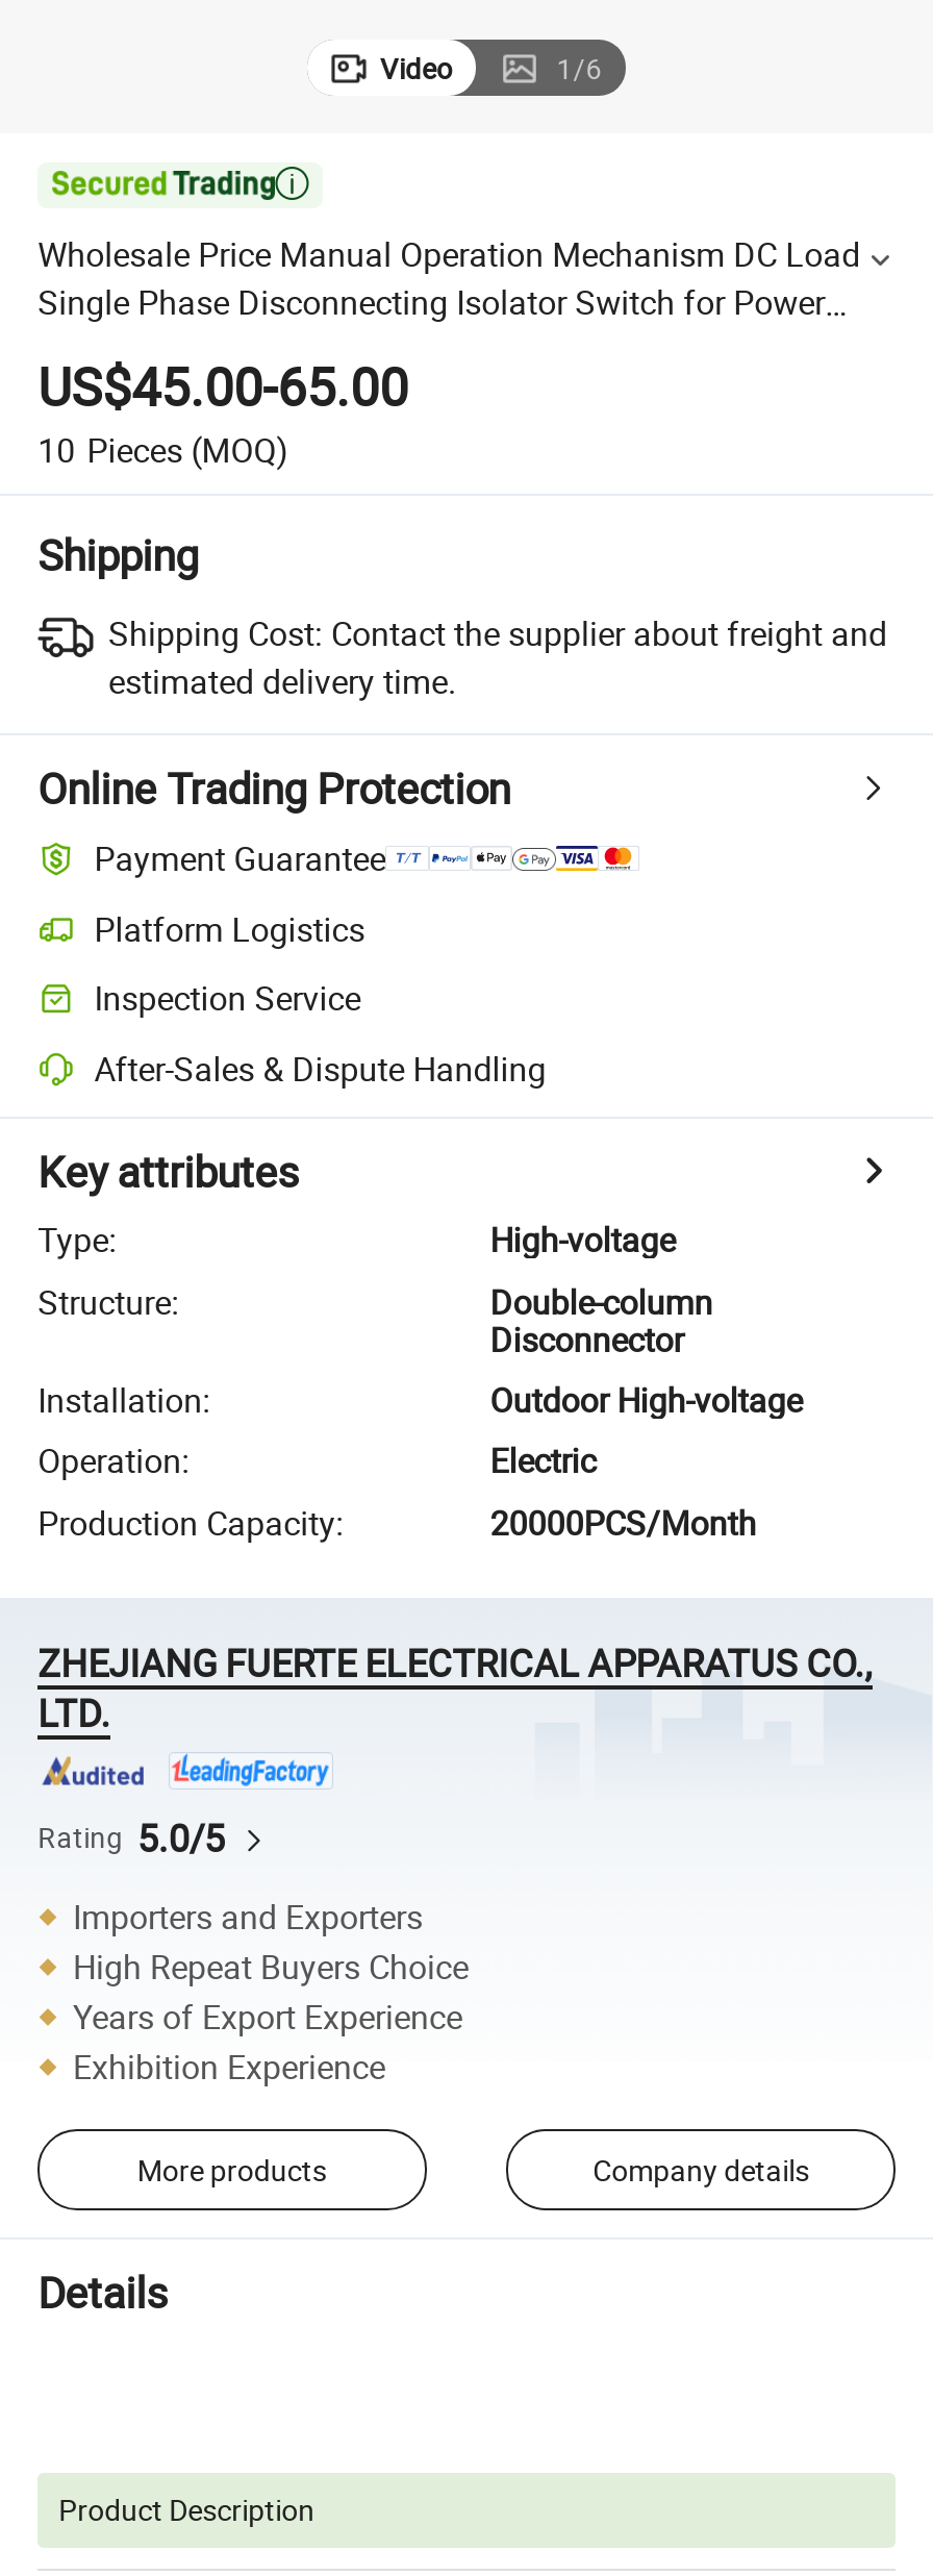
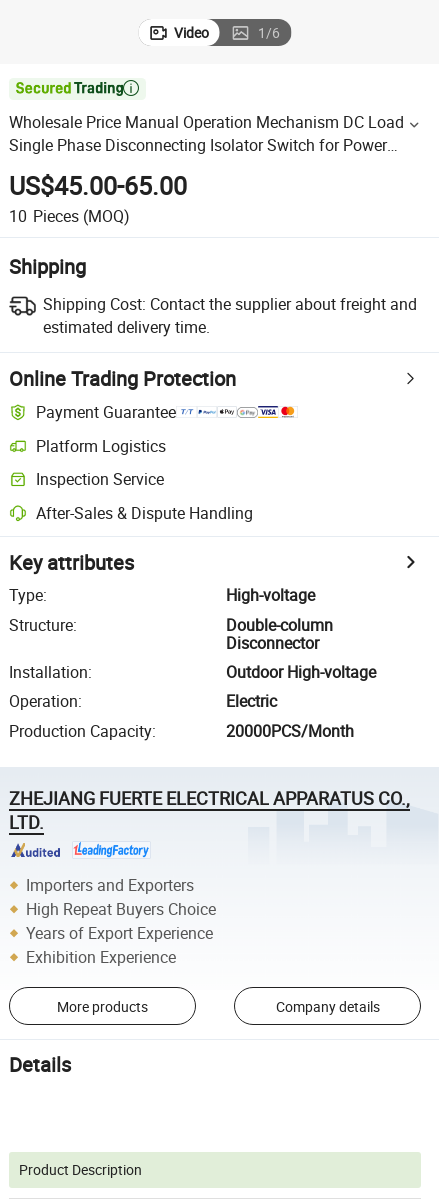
[38,1813,225,1863] Rating 5.0/5 -> none

